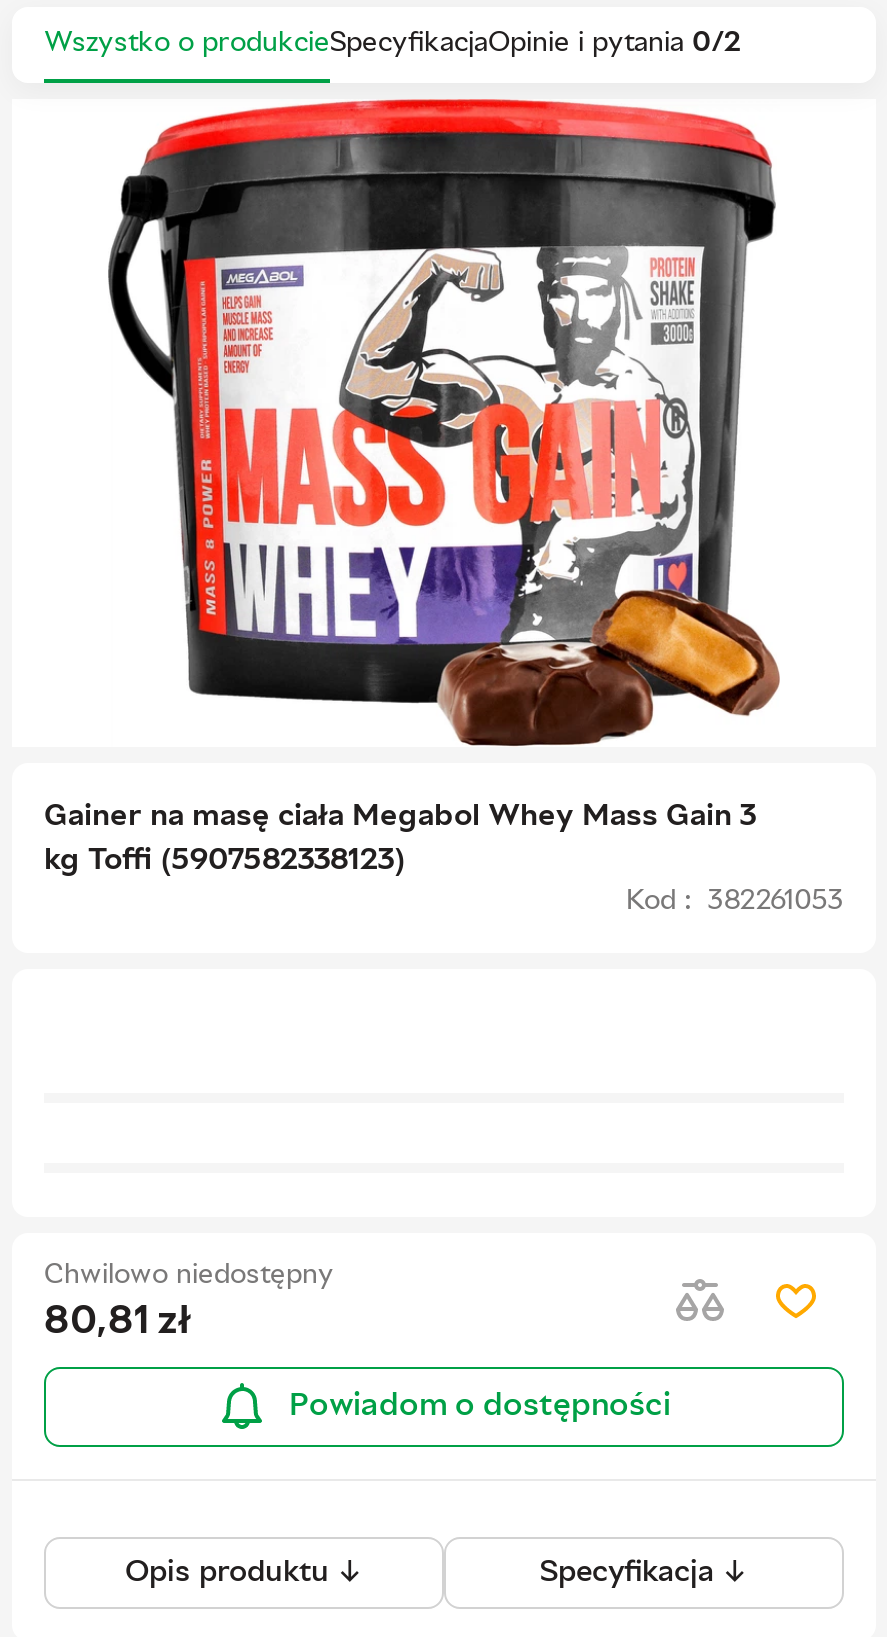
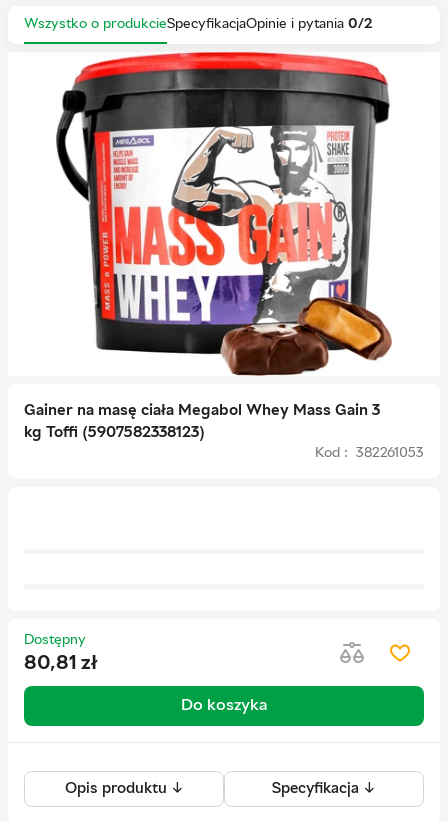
[44,1263,334,1289] Chwilowo niedostępny -> [24,634,86,647] Dostępny
[289,1391,671,1423] Powiadom o dostępności -> [180,698,267,714] Do koszyka

